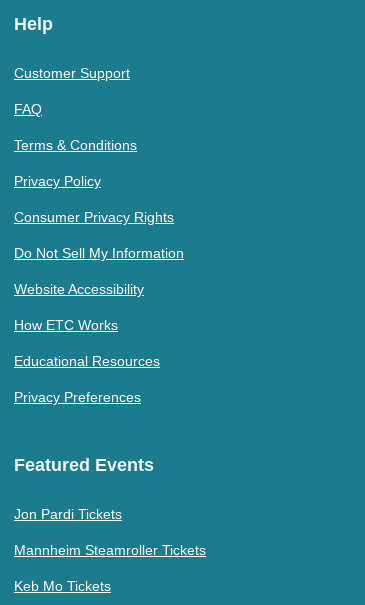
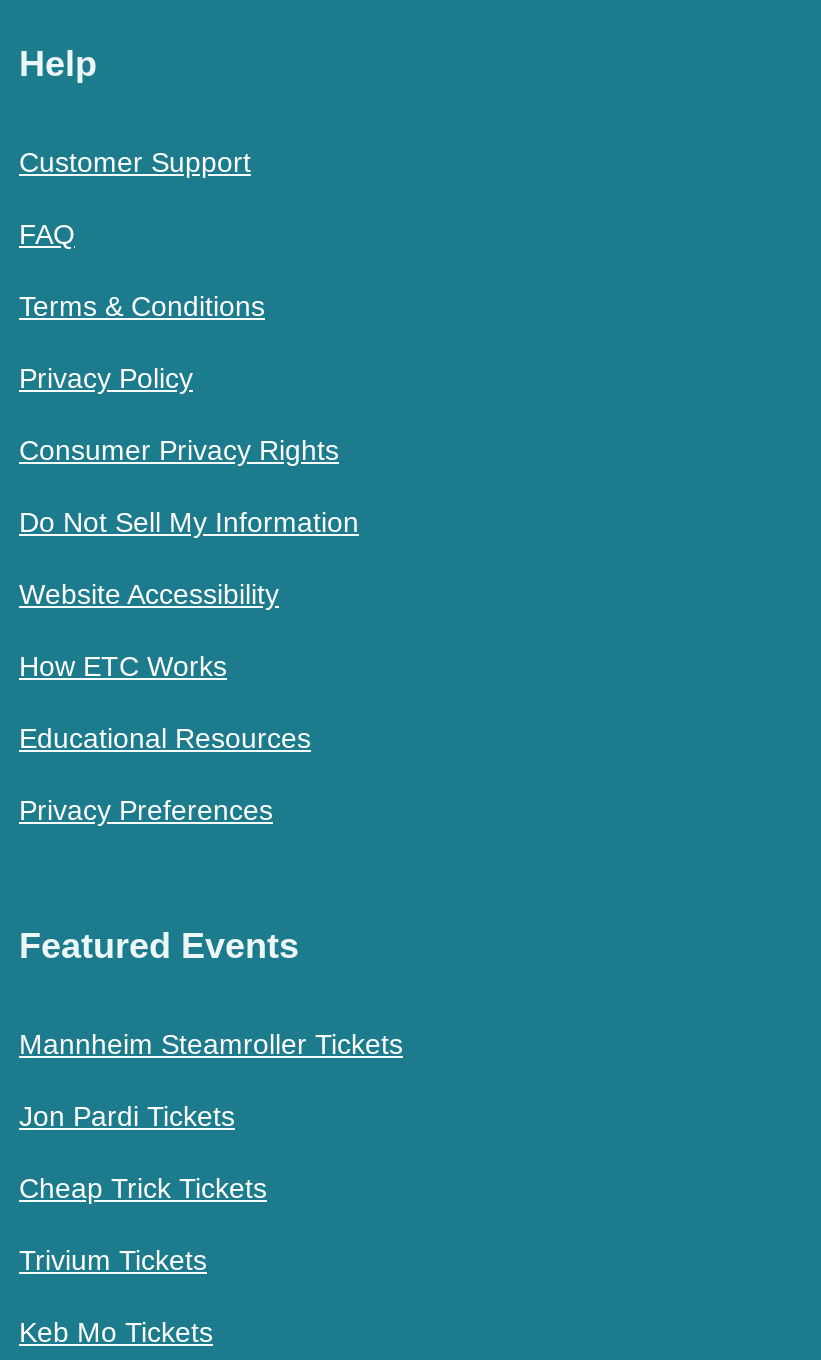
none -> [19,1173,267,1277] Cheap Trick Tickets | Trivium Tickets
moved [14,542,206,558] -> [19,1029,403,1061]: Mannheim Steamroller Tickets

